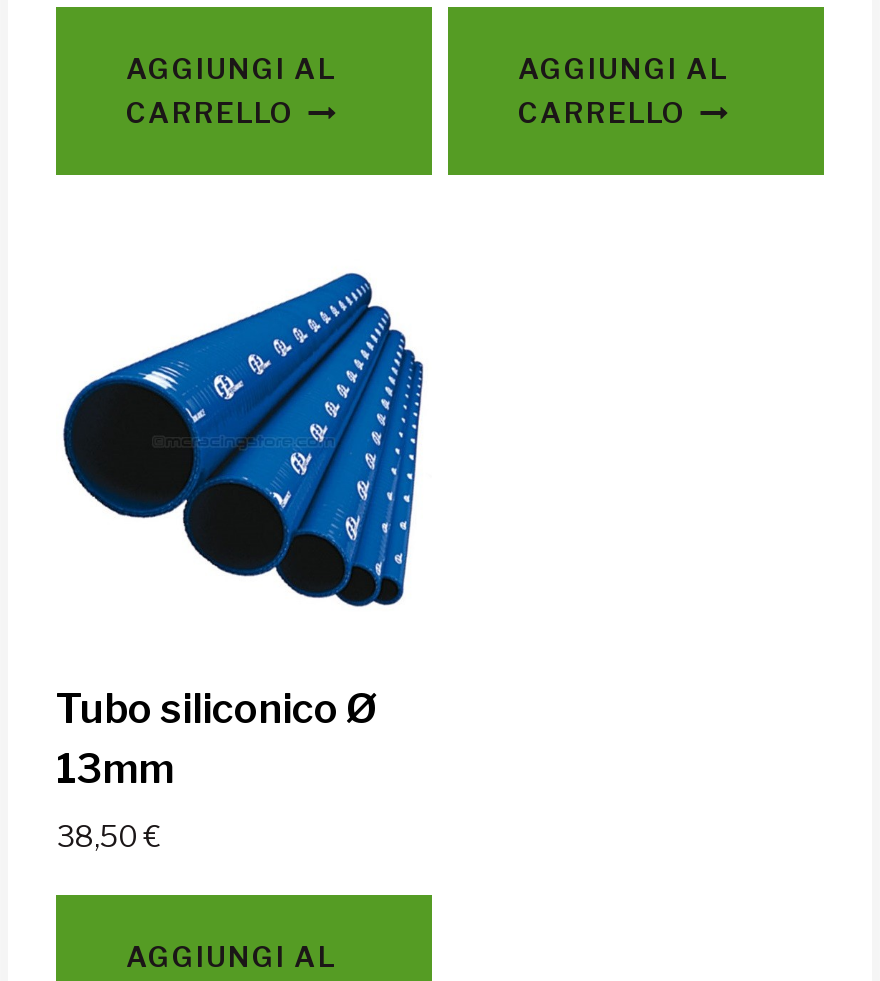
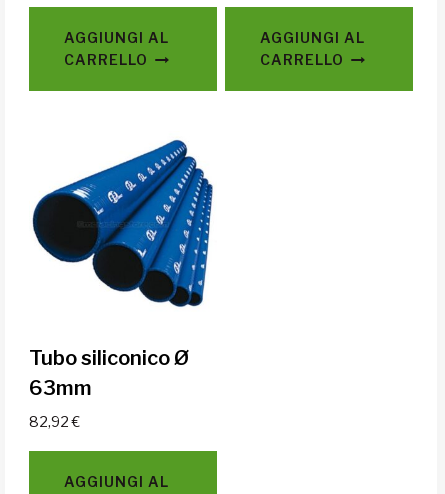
[56,745,174,793] 13mm -> [29,376,92,400] 63mm
[56,819,160,855] 38,50 € -> [29,413,80,431] 82,92 €

